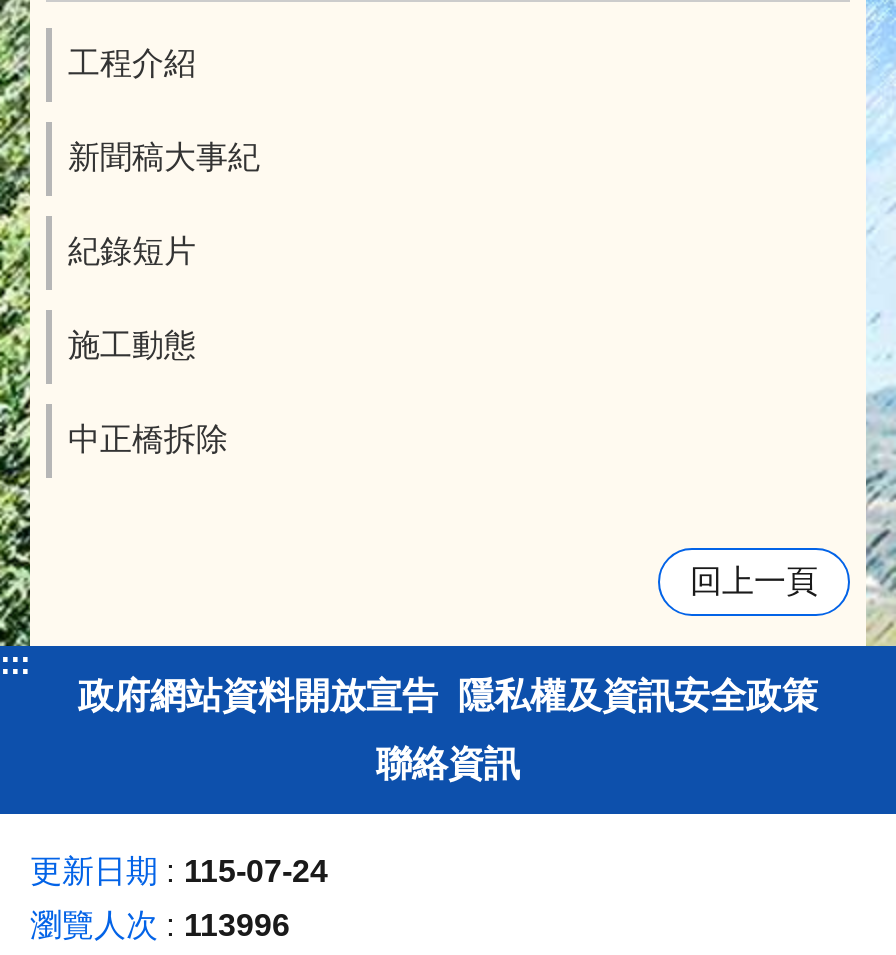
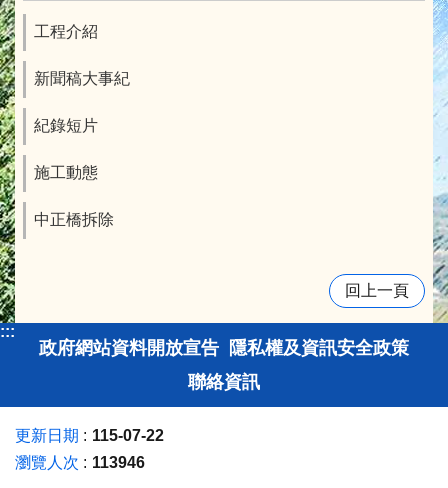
[30,853,328,887] 更新日期 115-07-24 -> [15,426,164,443] 更新日期 115-07-22
[30,907,290,941] 瀏覽人次 113996 -> [15,453,145,470] 瀏覽人次 113946

